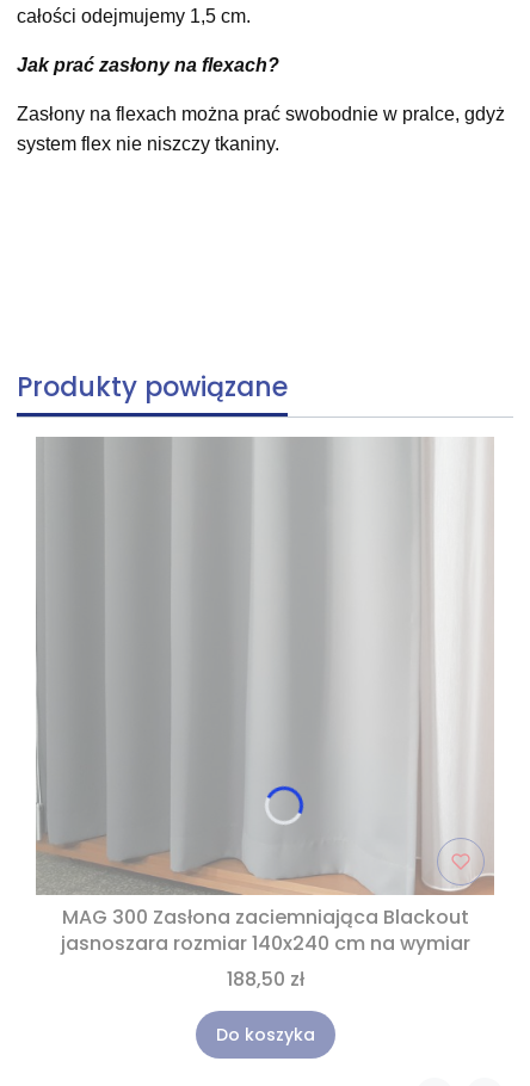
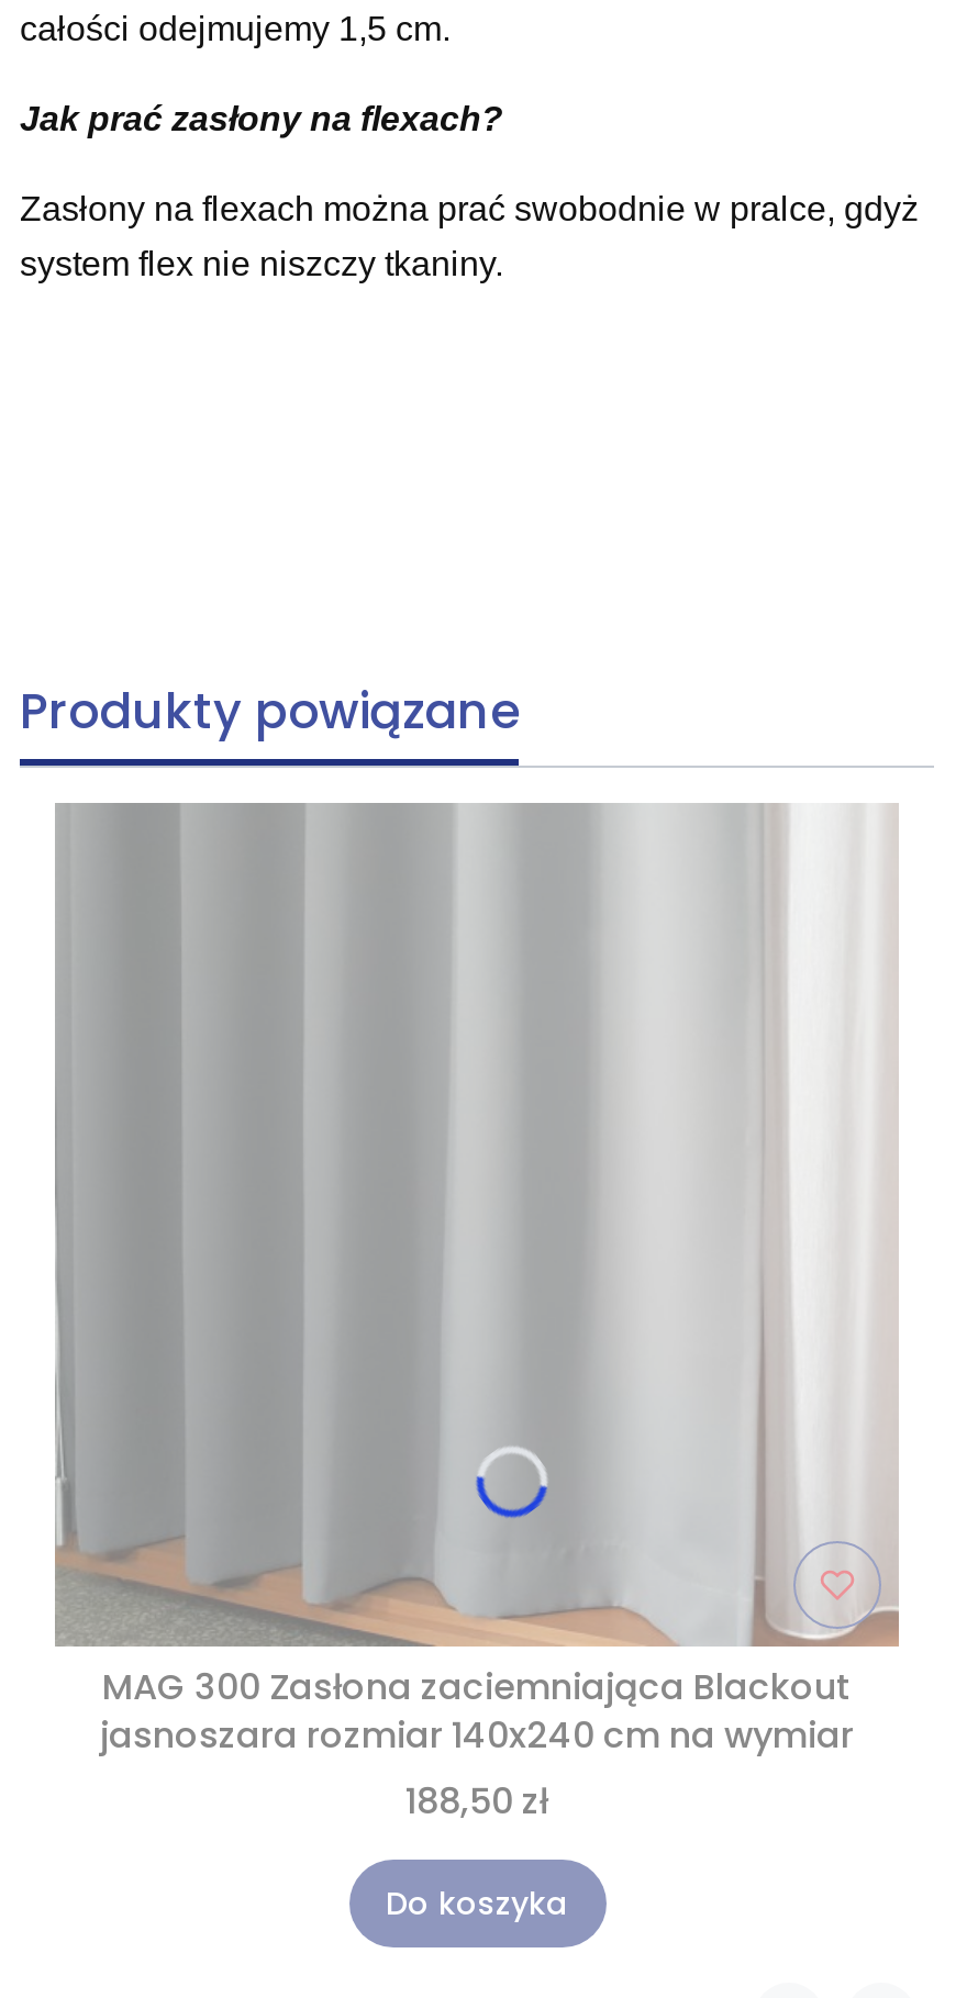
[264,785,304,826] [image] -> [475,1444,549,1519] [image]

